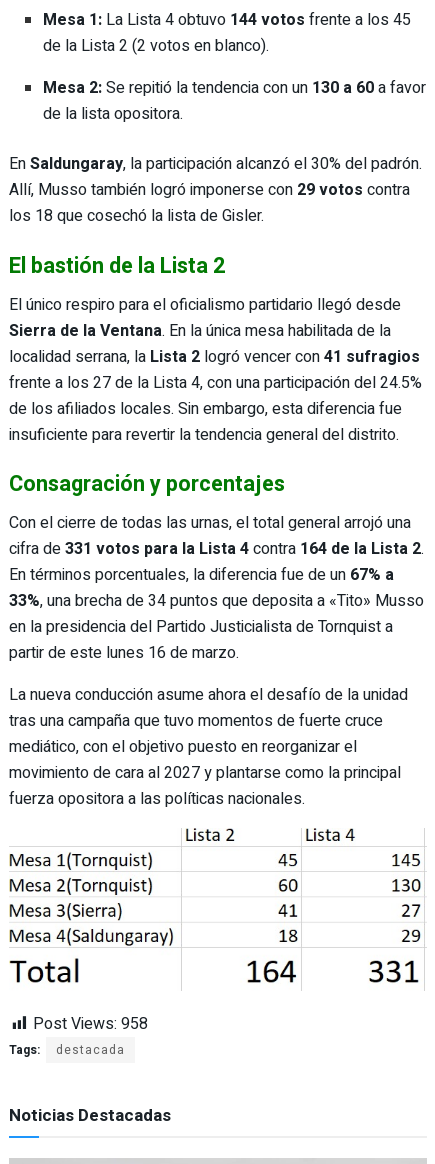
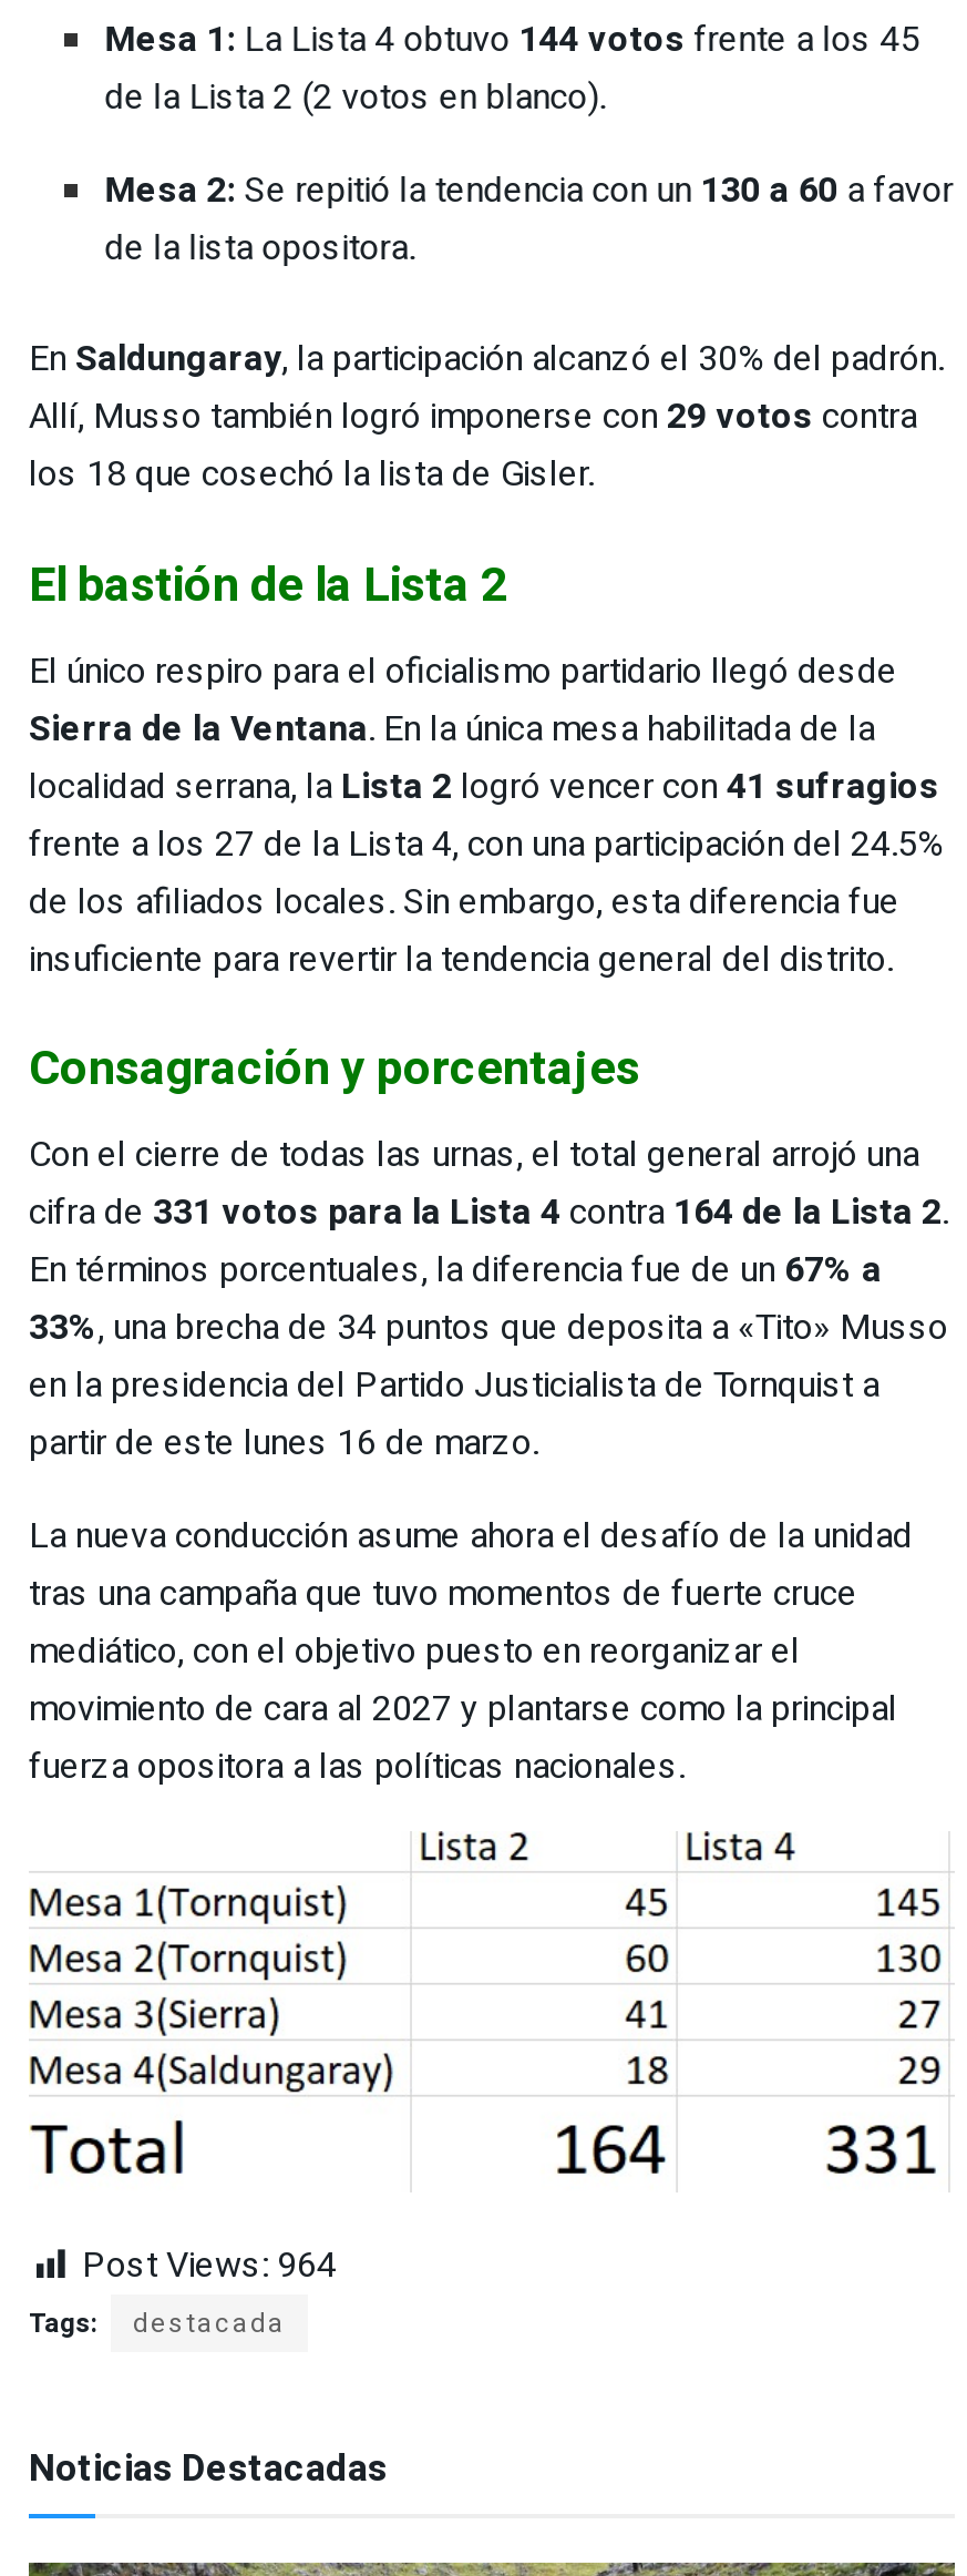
[33,1012,148,1036] Post Views: 958 -> [82,2240,337,2293] Post Views: 964

